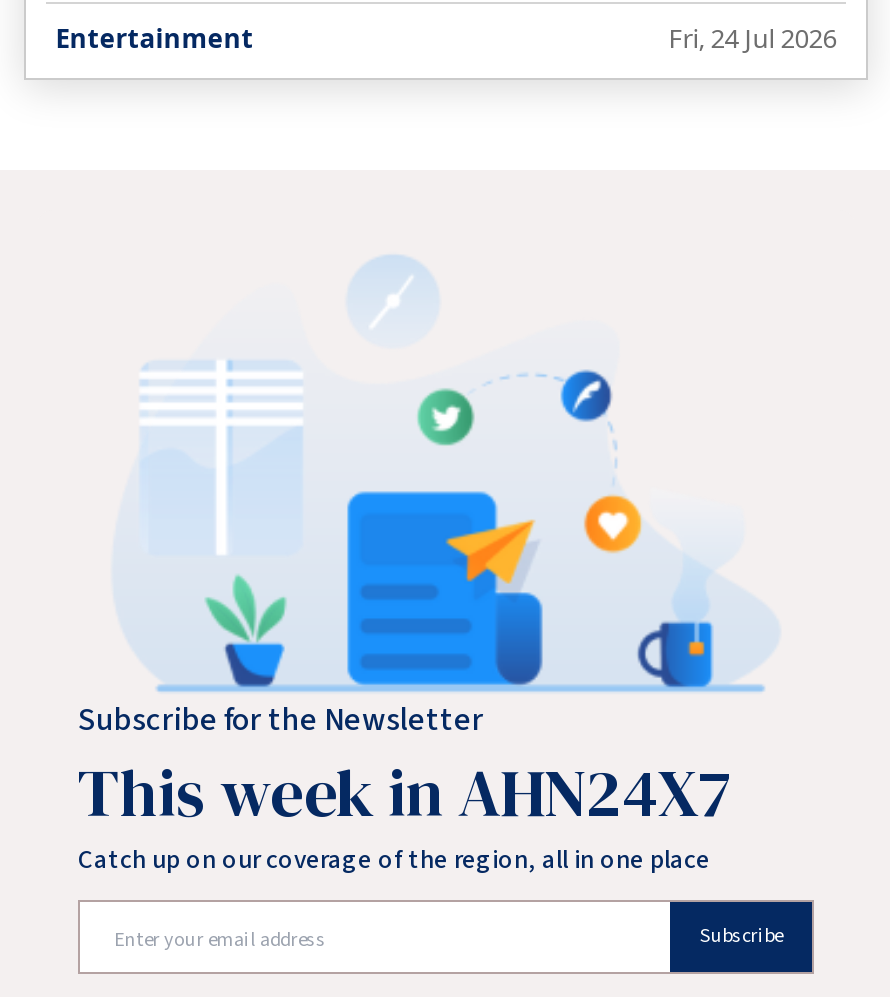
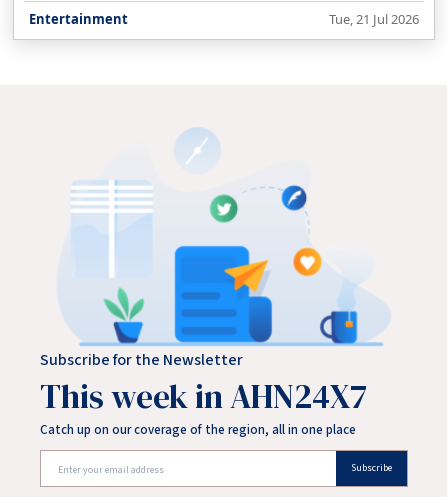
[668,20,836,56] Fri, 24 Jul 2026 -> [329,10,419,28] Tue, 21 Jul 2026

